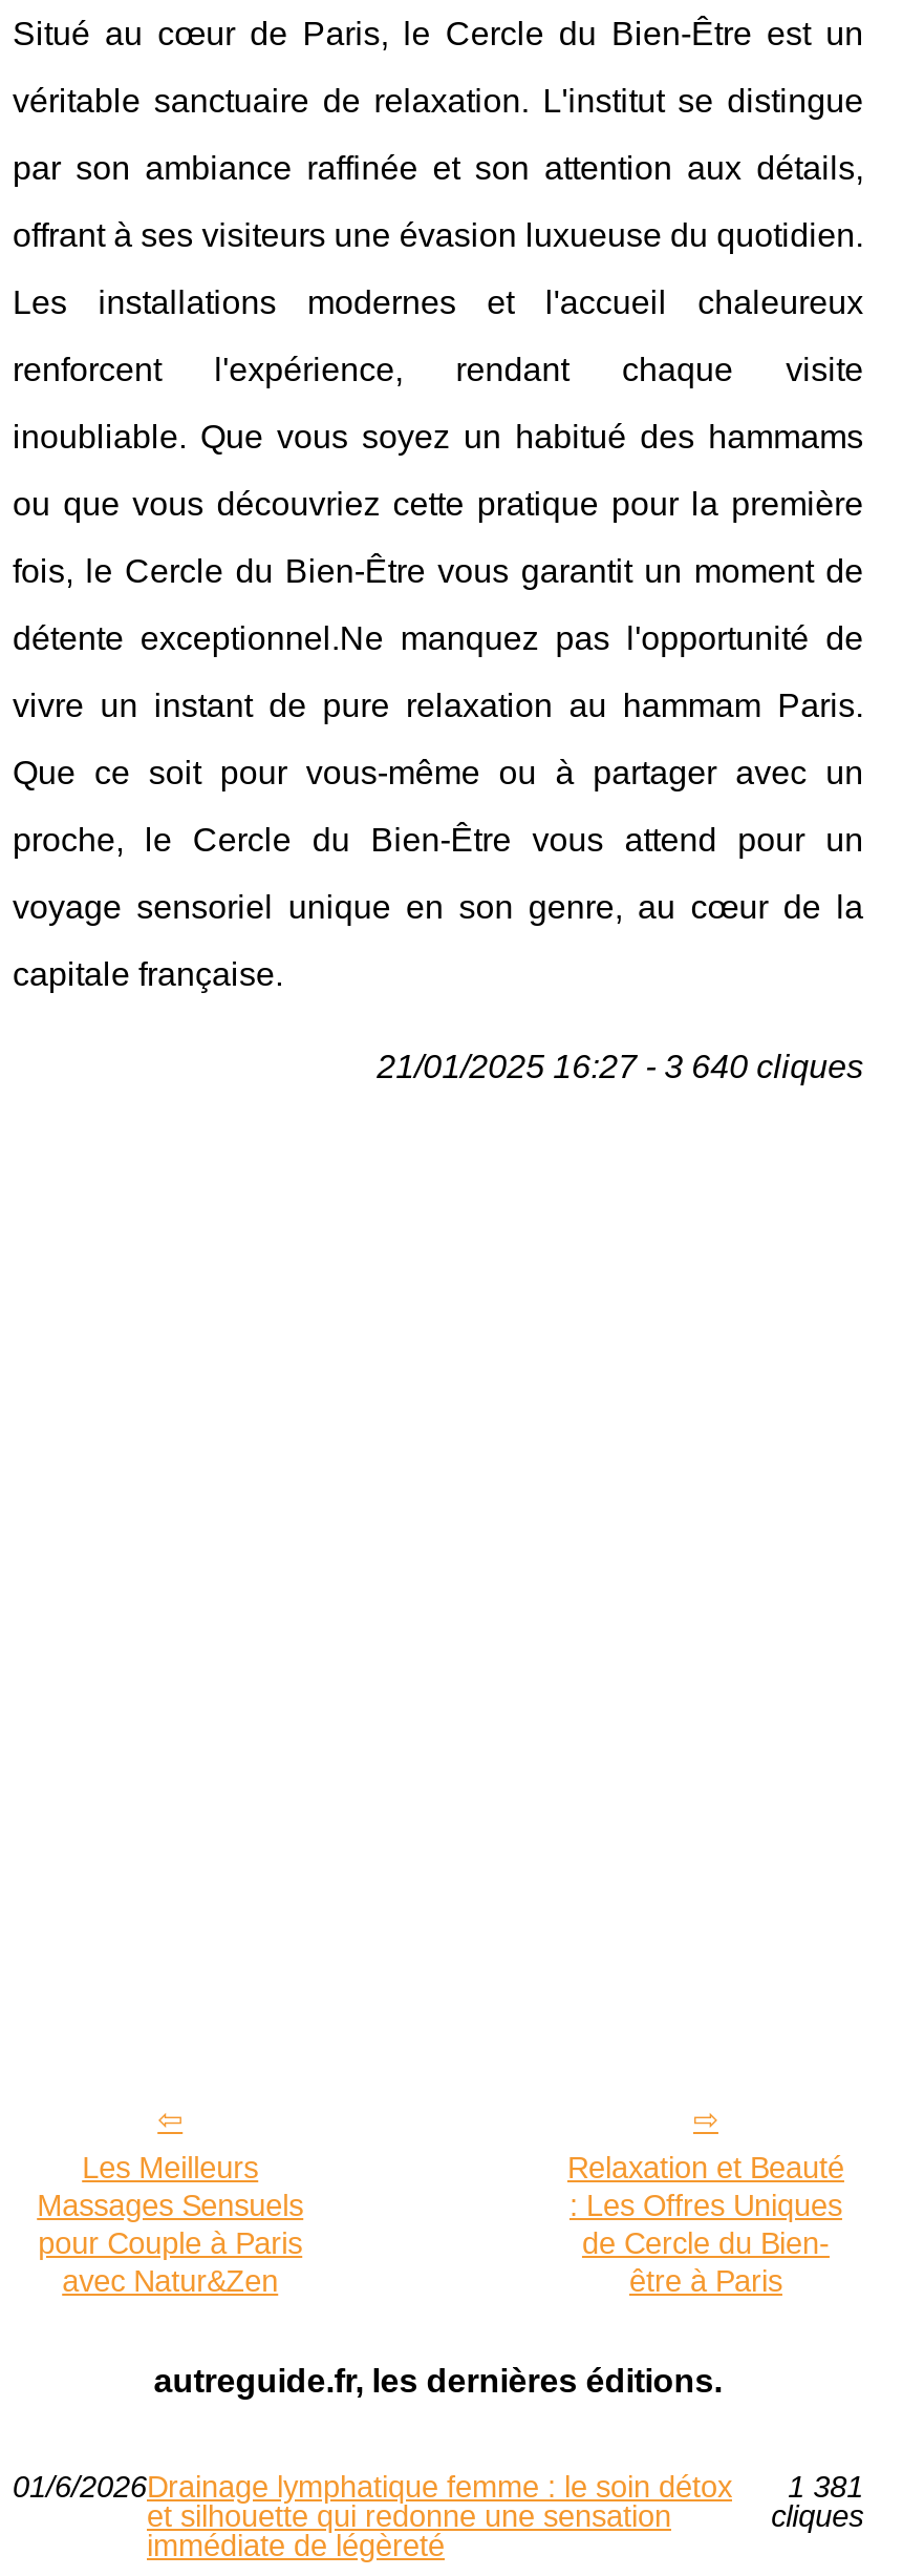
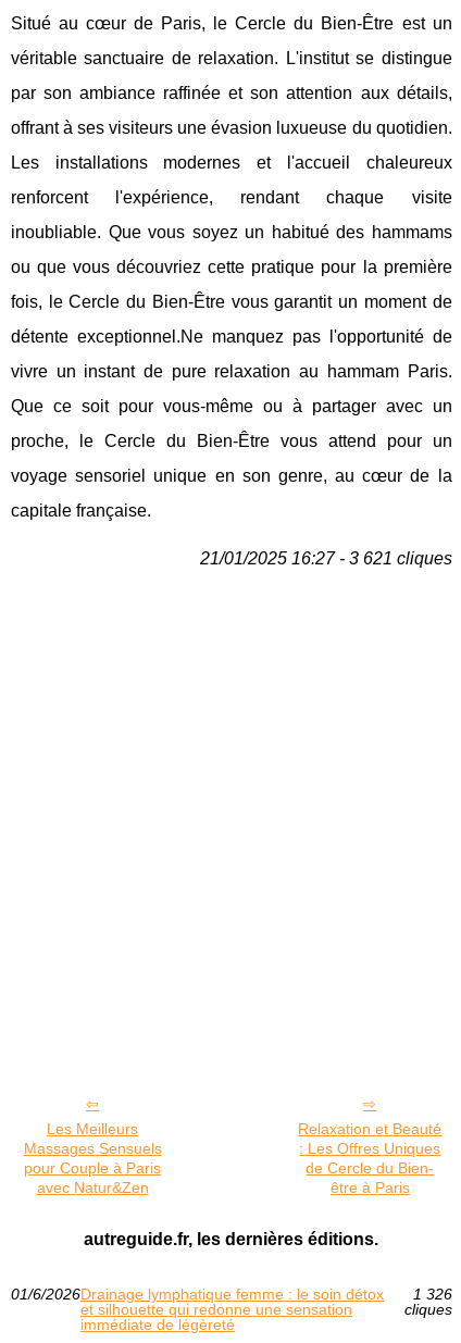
[377,1049,863,1084] 21/01/2025 16:27 - 3 640 cliques -> [200,549,452,568] 21/01/2025 16:27 - 3 621 cliques
[13,2470,863,2504] 01/6/2026 Drainage lymphatique femme : le soin détox 1 381 -> [11,1285,452,1303] 01/6/2026 Drainage lymphatique femme : le soin détox 1 326

